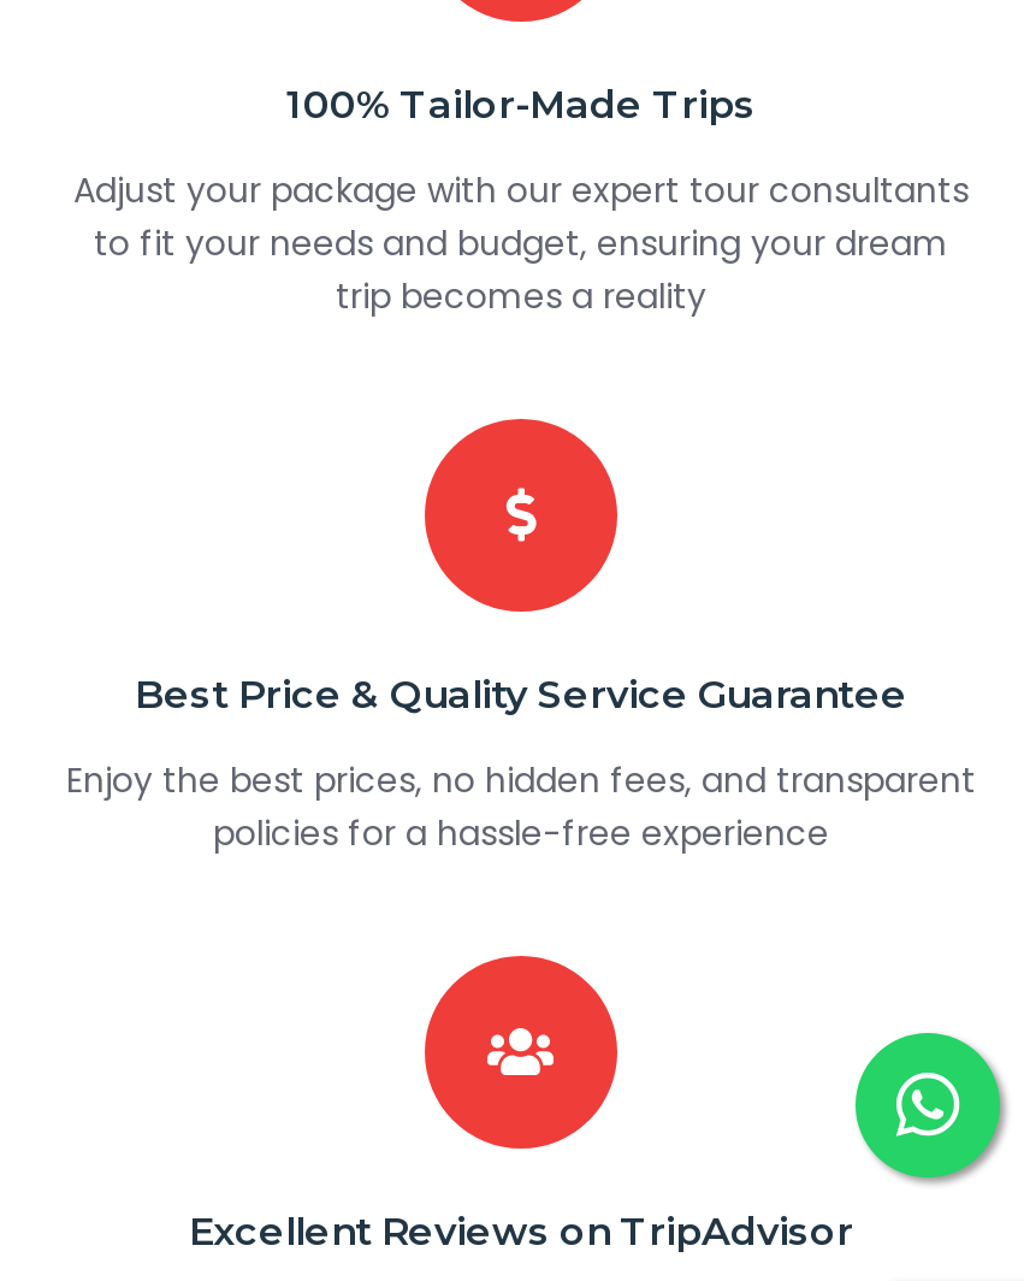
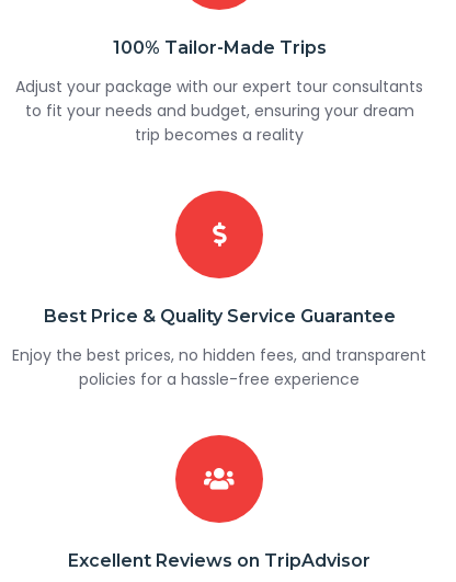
[853,1031,1007,1185] [image] -> none

